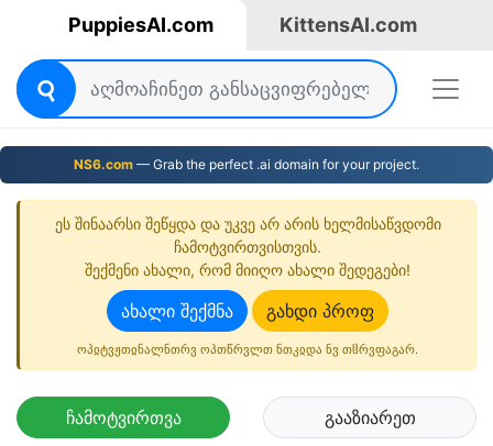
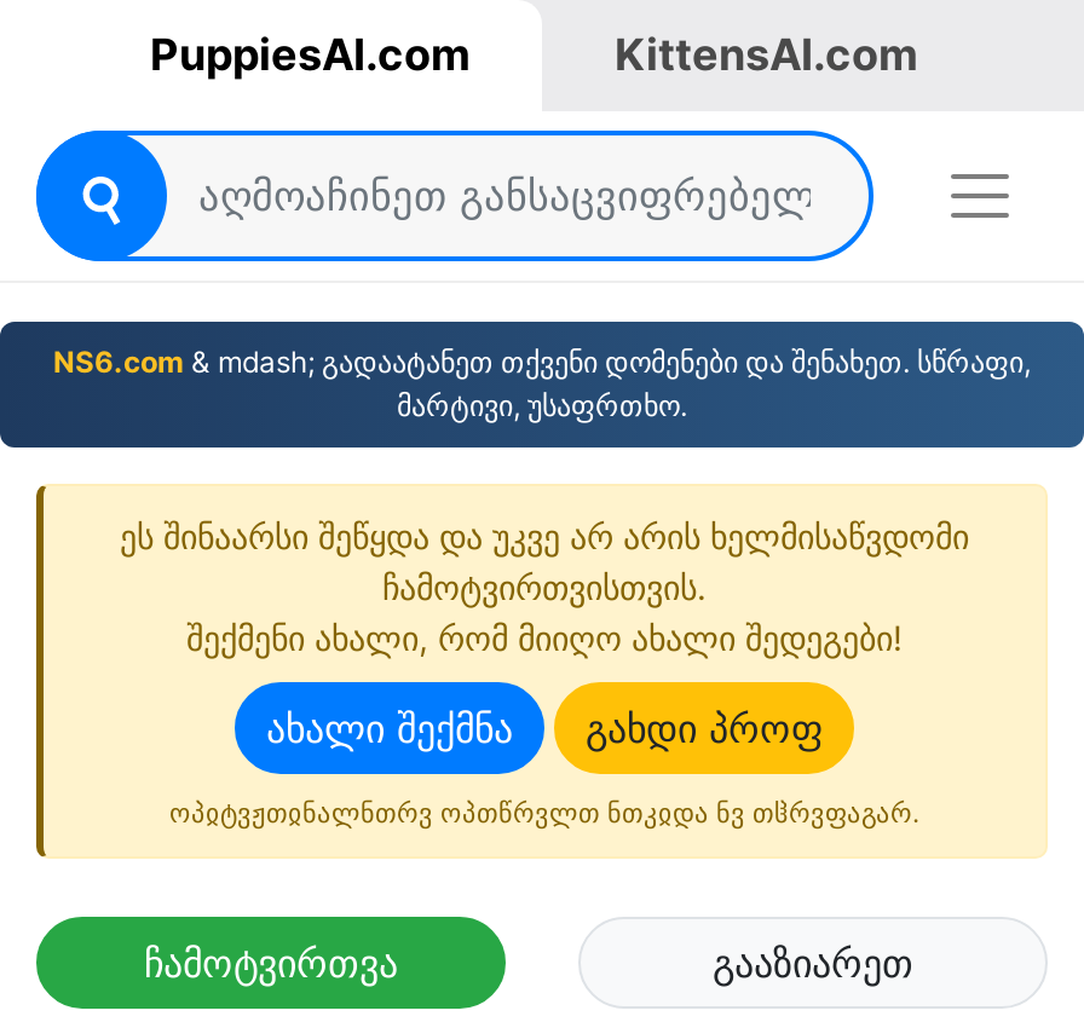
[74,156,419,172] NS6.com — Grab the perfect .ai domain for your project. -> [53,343,1031,423] NS6.com & mdash; გადაატანეთ თქვენი დომენები და შენახეთ. სწრაფი, | მარტივი, უსაფრთხო.

